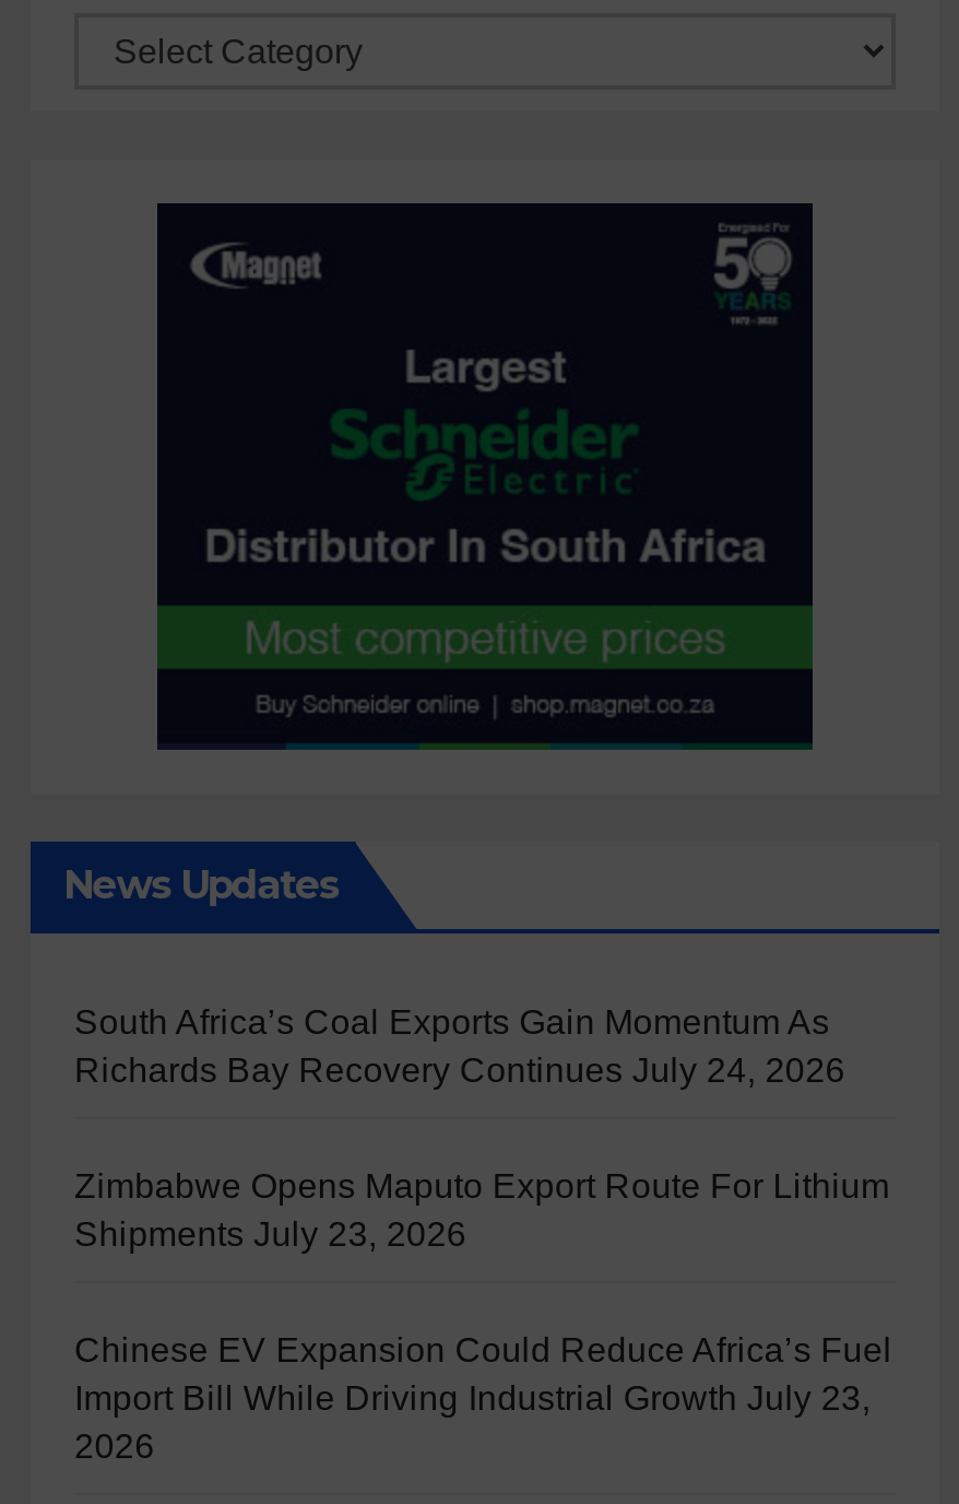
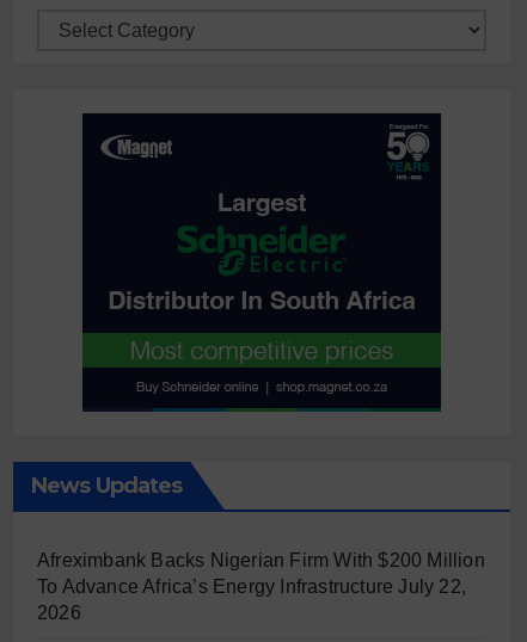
[74,1003,892,1417] South Africa’s Coal Exports Gain Momentum As | Richards Bay Recovery Continues July 24, 2026 | Zimbabwe Opens Maputo Export Route For Lithium | Shipments July 23, 2026 | Chinese EV Expansion Could Reduce Africa’s Fuel | Import Bill While Driving Industrial Growth July 23, -> [37,550,485,597] Afreximbank Backs Nigerian Firm With $200 Million | To Advance Africa’s Energy Infrastructure July 22,

